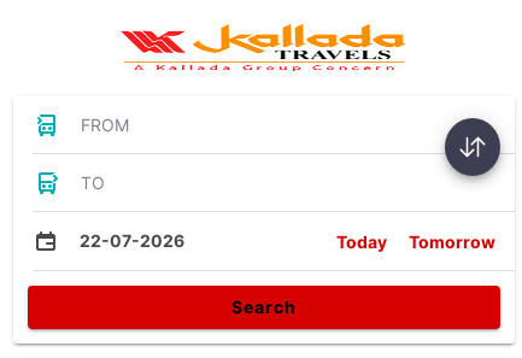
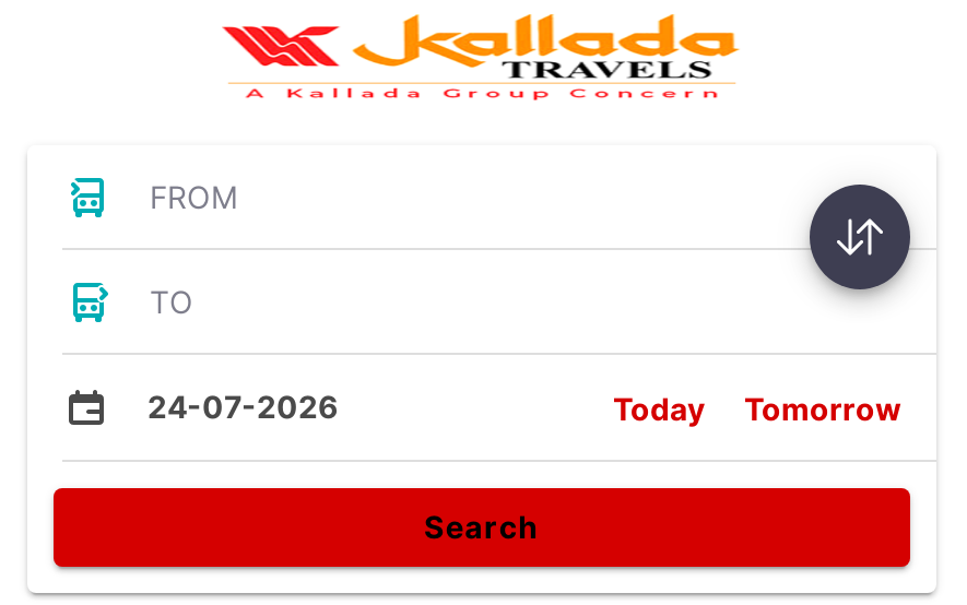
[80,230,184,251] 22-07-2026 -> [148,388,338,425] 24-07-2026

